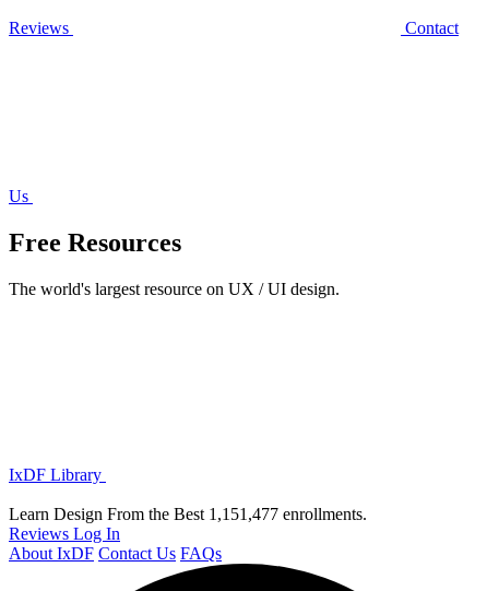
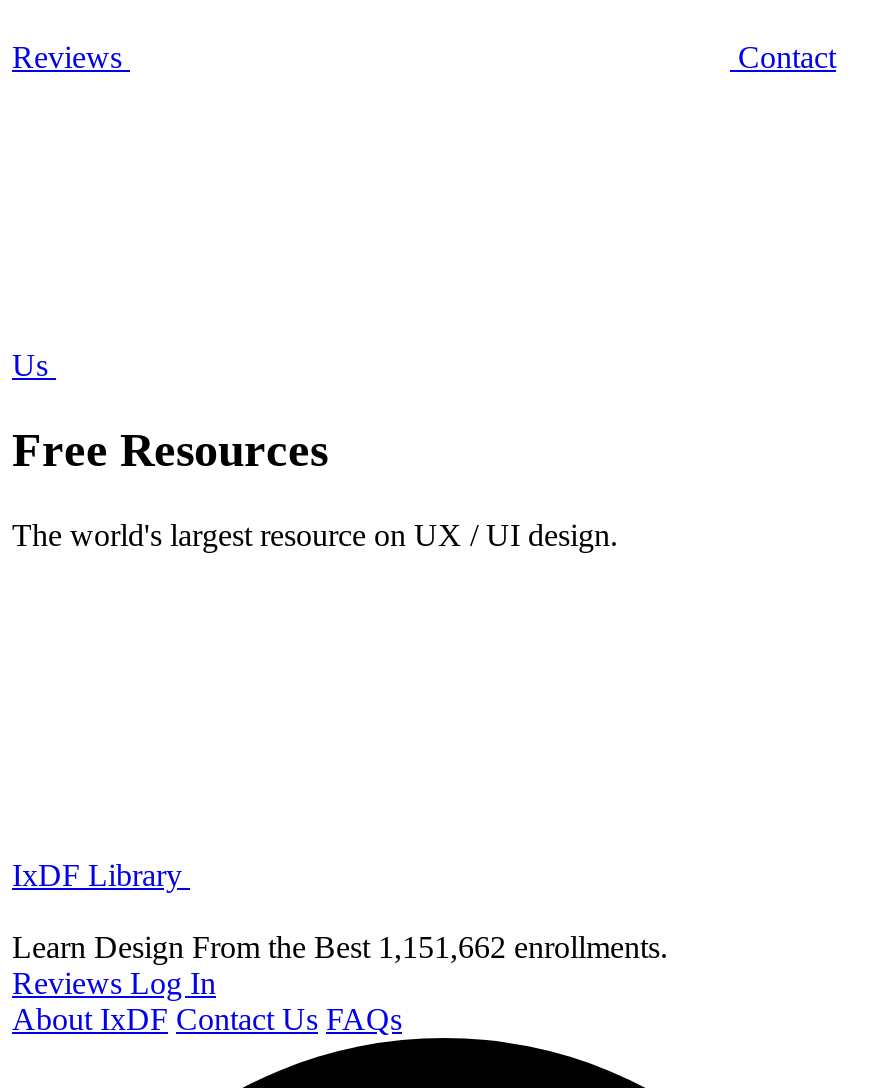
[9,504,367,523] Learn Design From the Best 1,151,477 enrollments. -> [12,929,668,963] Learn Design From the Best 1,151,662 enrollments.

